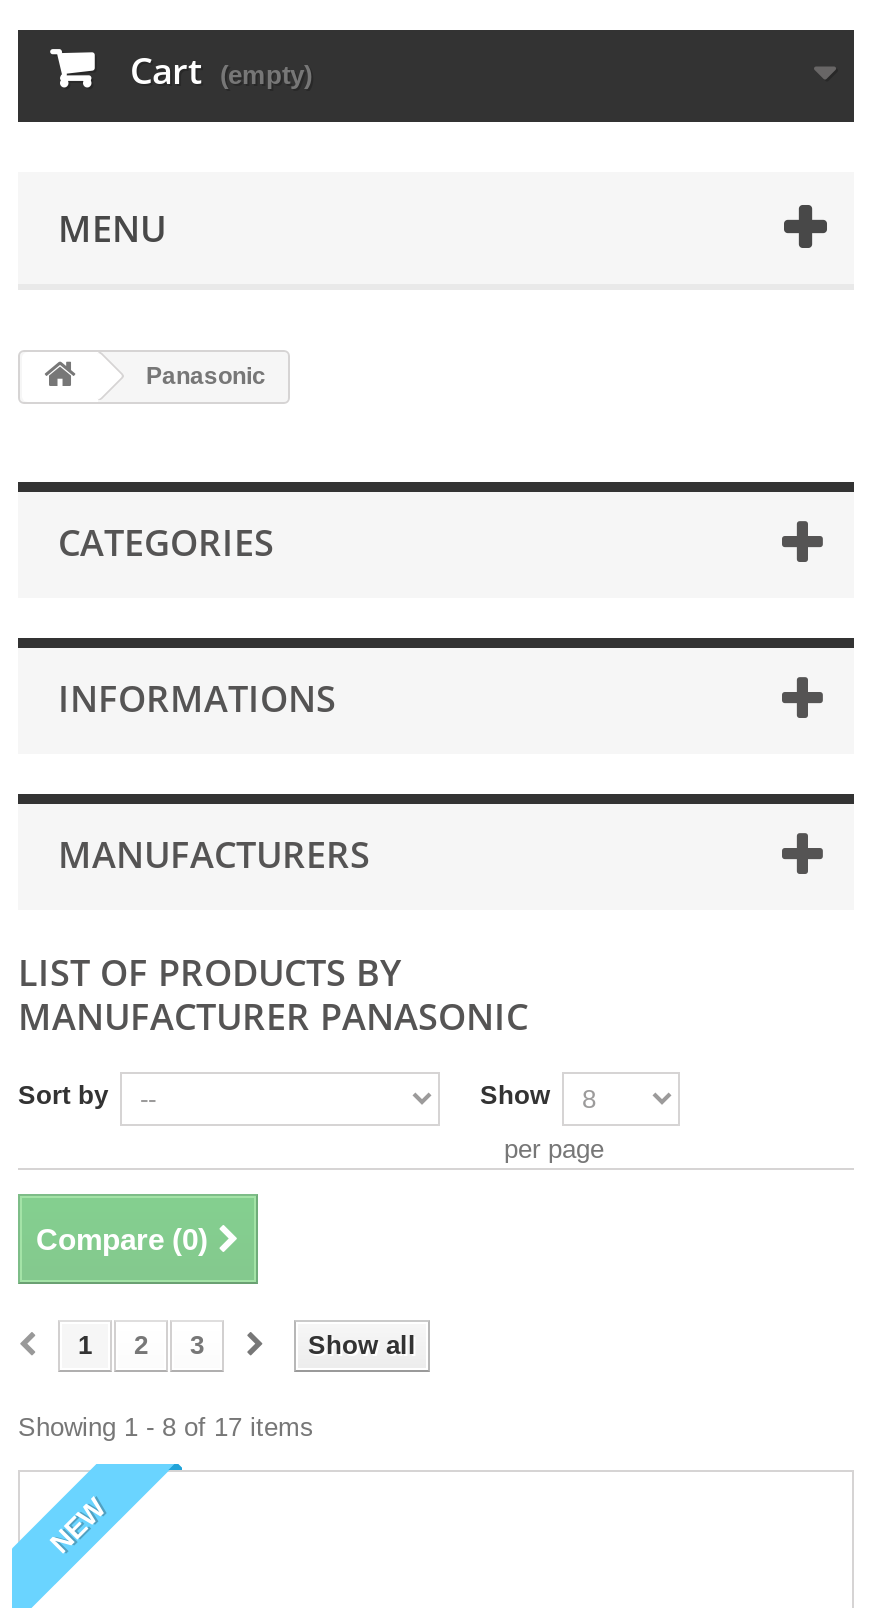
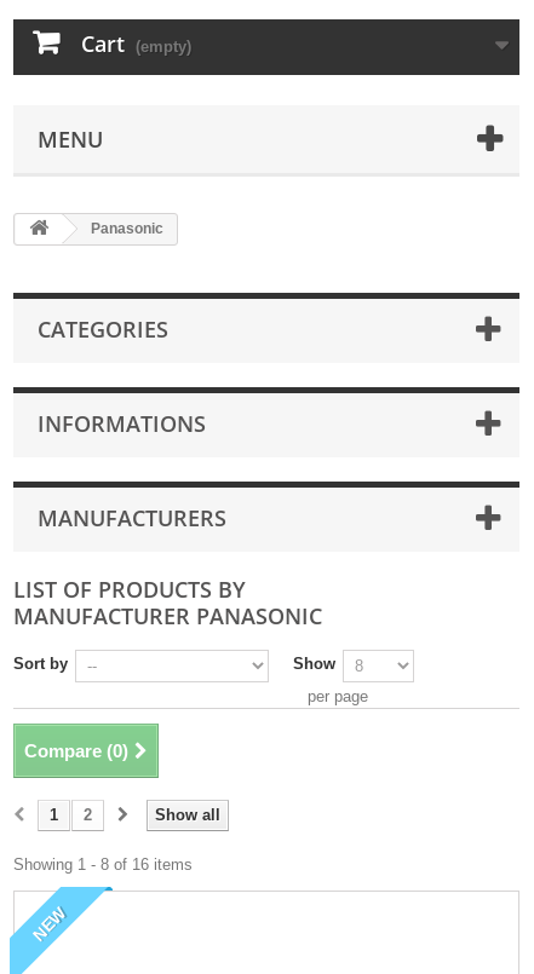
[18,1330,314,1442] 3 | Showing 1 - 8 of 17 items -> [13,855,193,874] Showing 1 - 8 of 16 items

